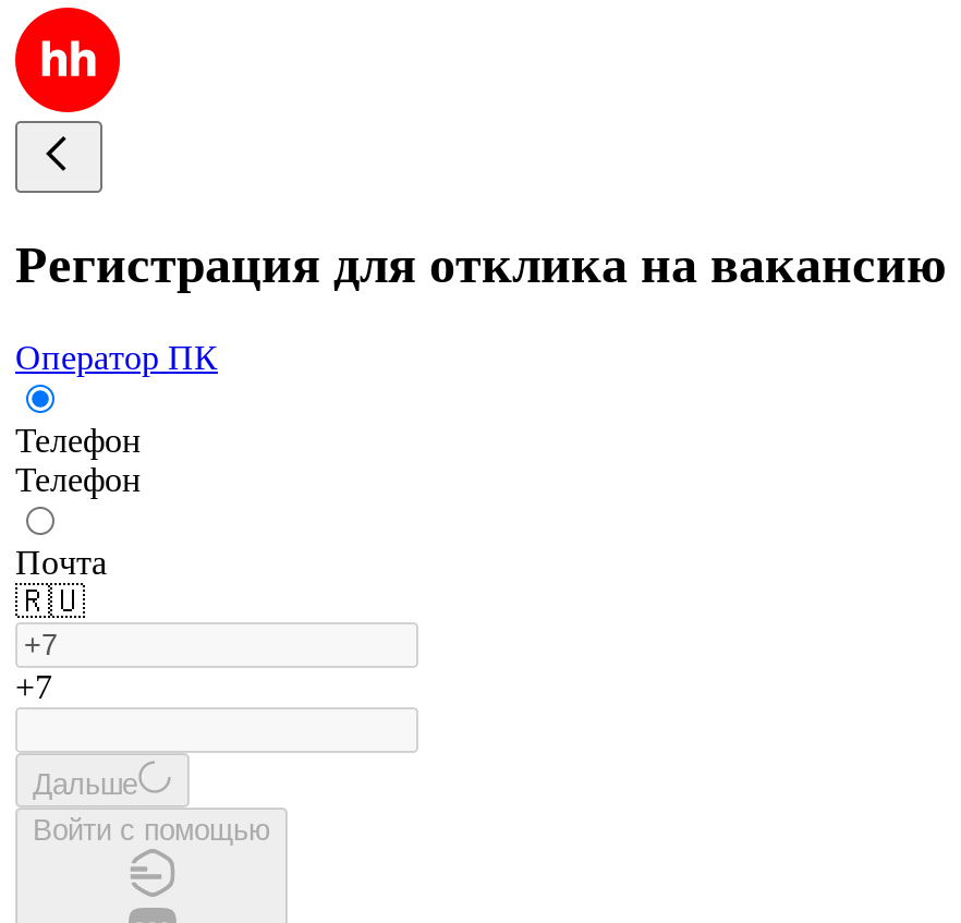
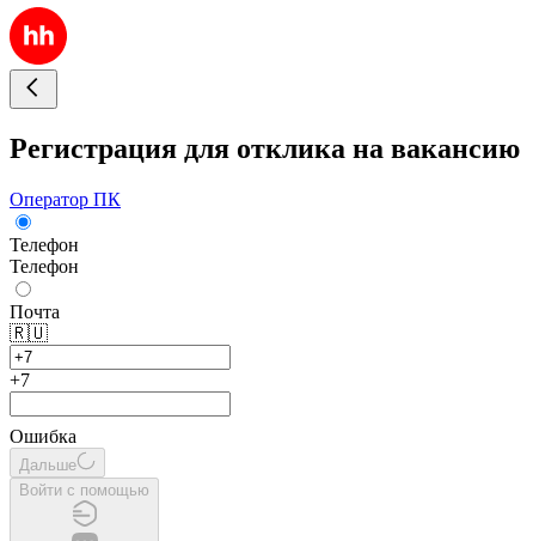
none -> [10,426,76,446] Ошибка

